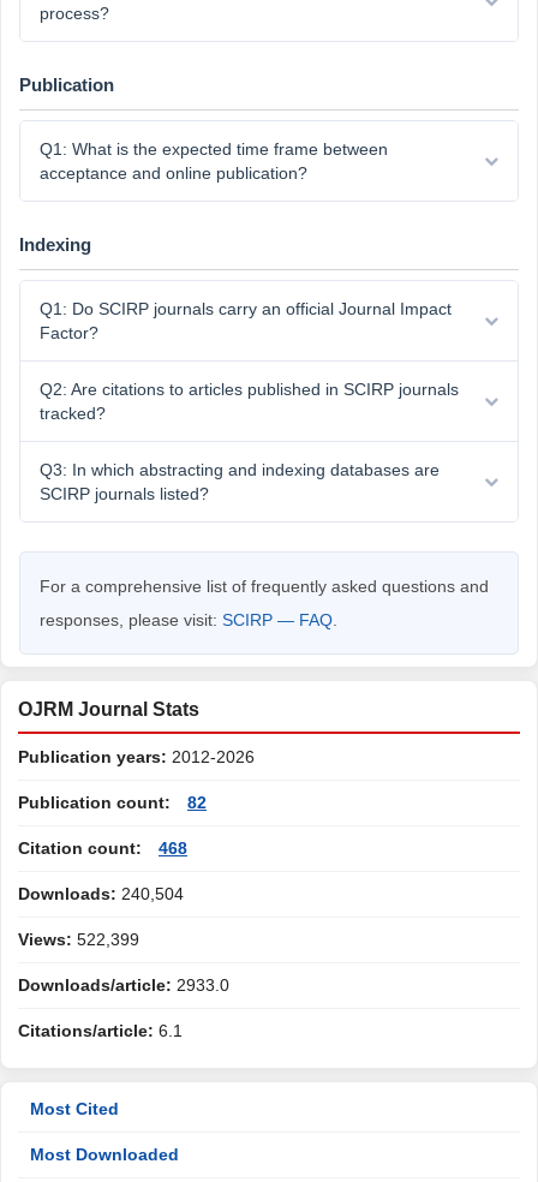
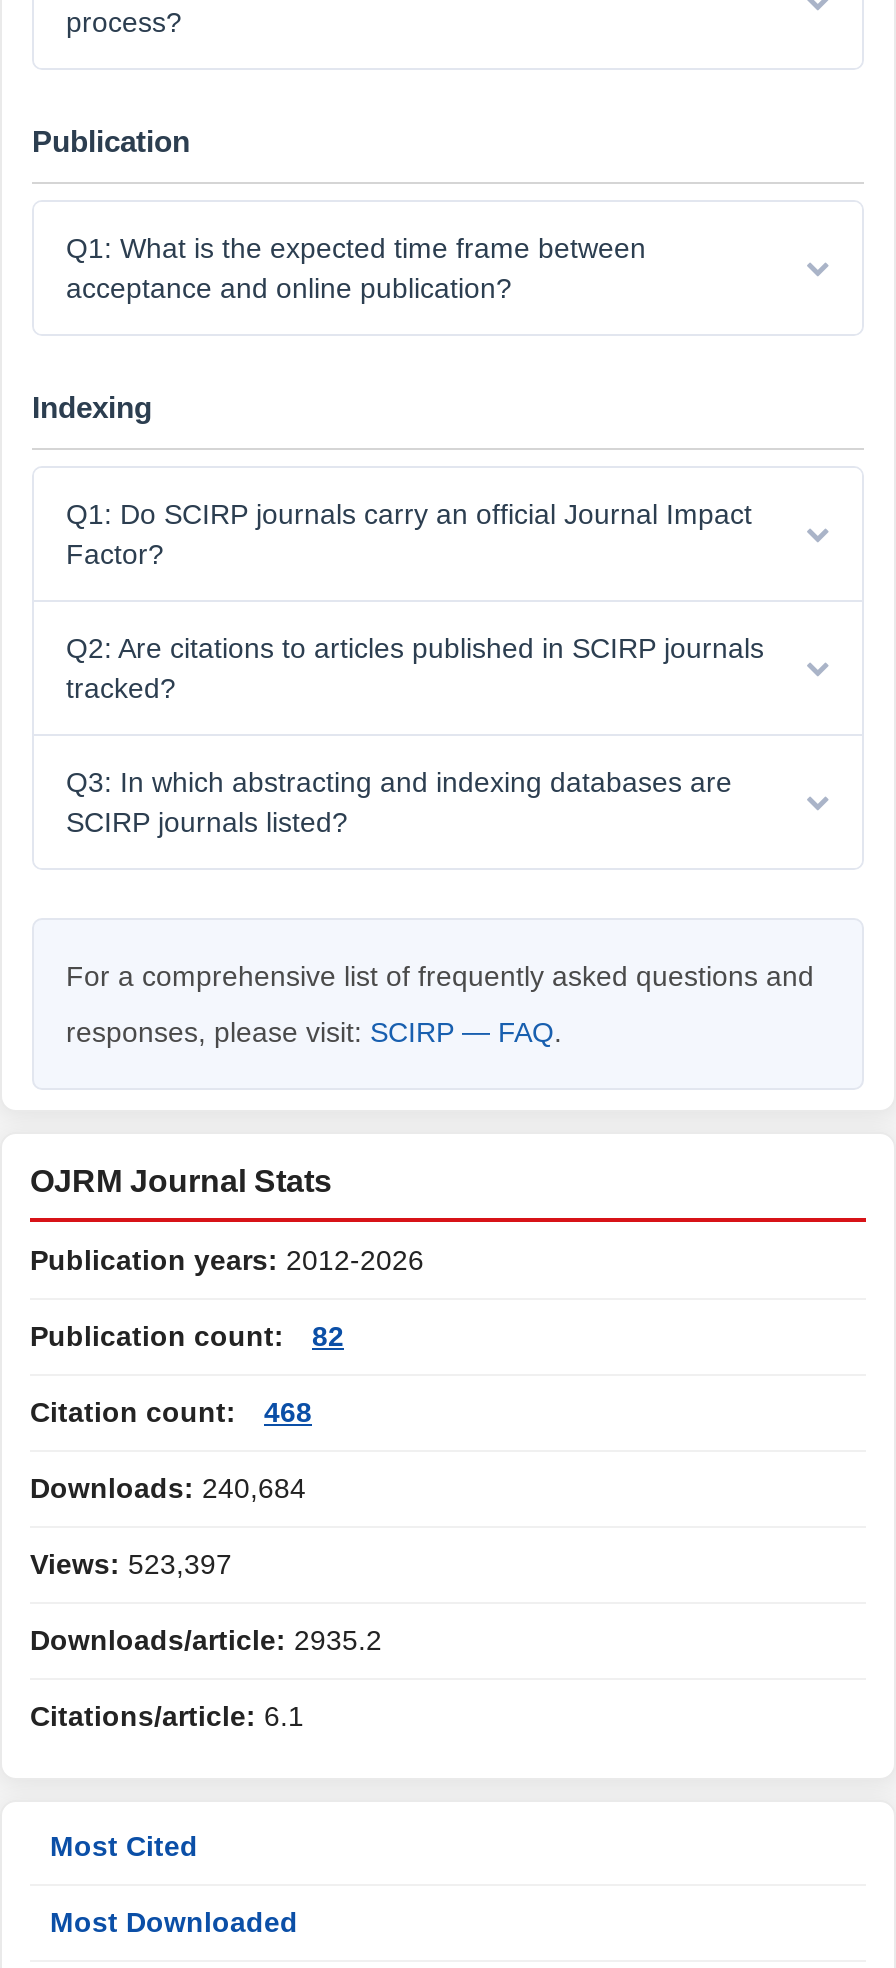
[18,884,184,903] Downloads: 240,504 -> [30,1472,306,1504] Downloads: 240,684
[18,930,139,949] Views: 522,399 -> [30,1548,232,1580] Views: 523,397
[18,975,229,995] Downloads/article: 2933.0 -> [30,1624,382,1656] Downloads/article: 2935.2

